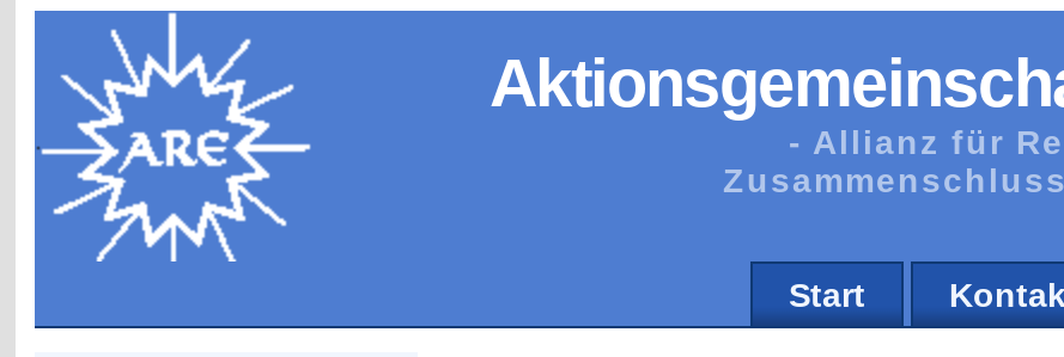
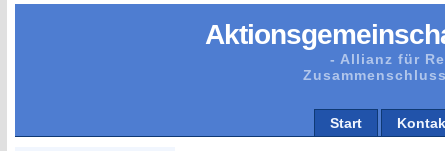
[42,11,312,264] [image] -> none

